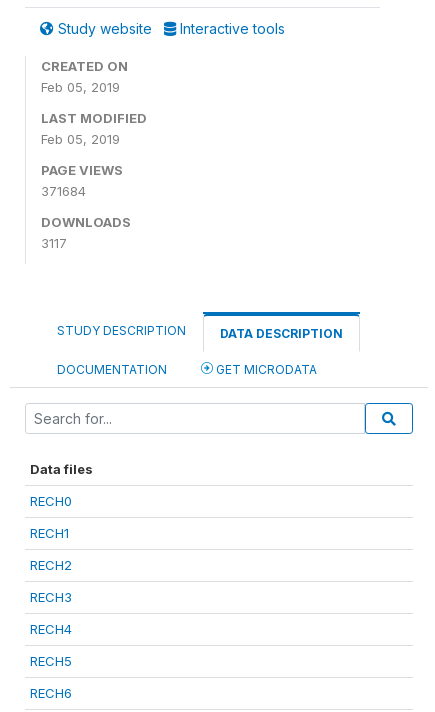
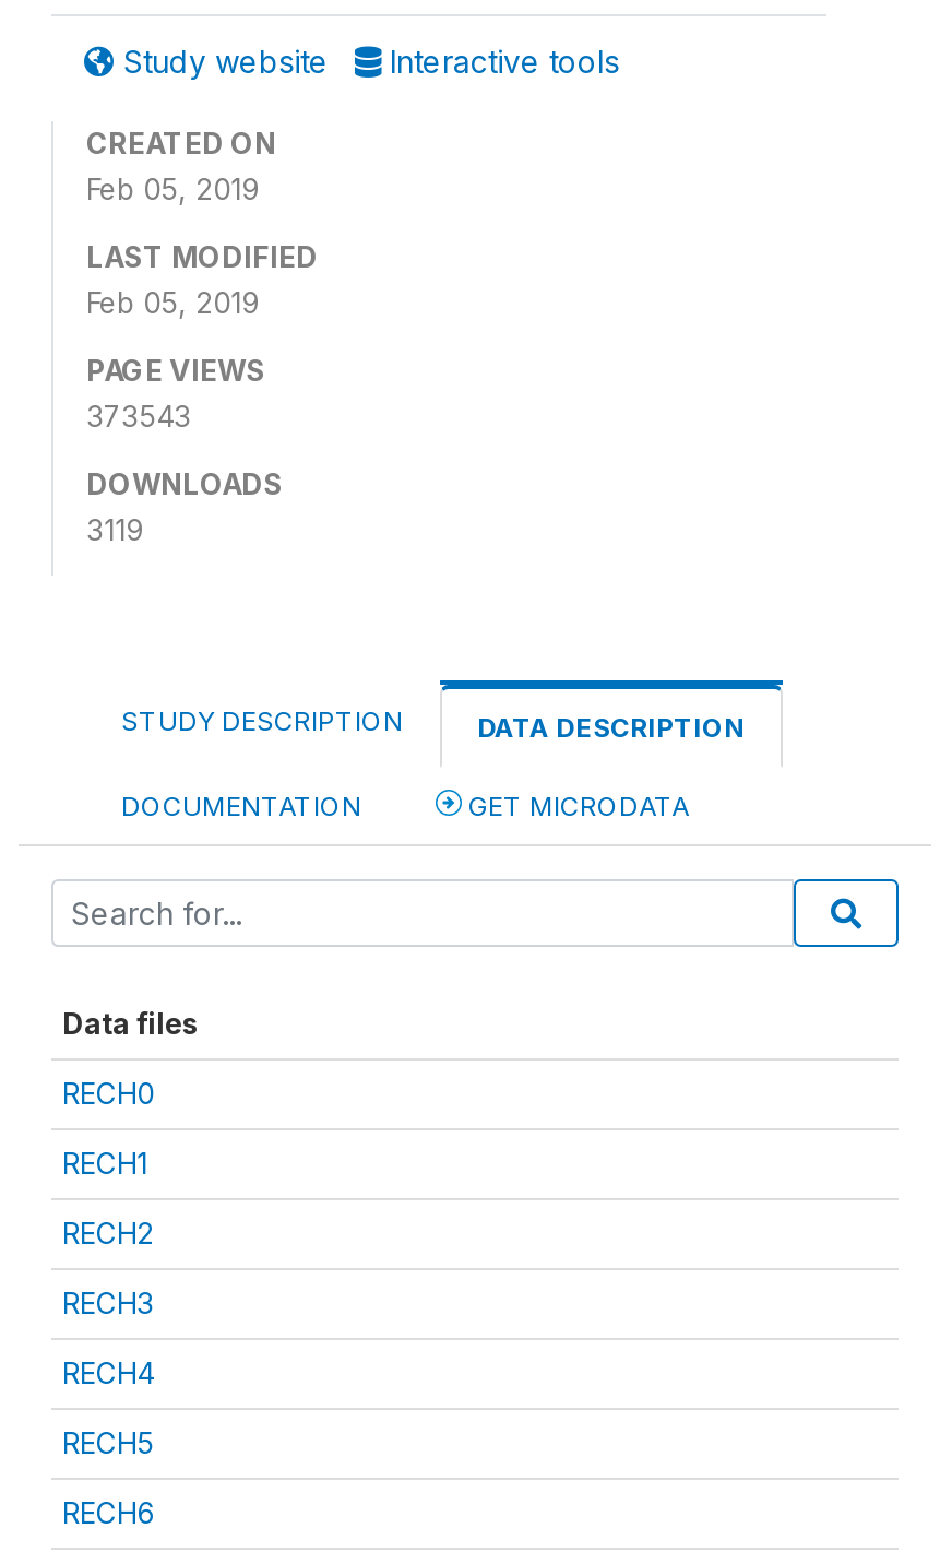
[41,183,86,199] 371684 -> [86,399,191,434] 373543
[41,235,67,251] 3117 -> [86,512,143,547] 3119

